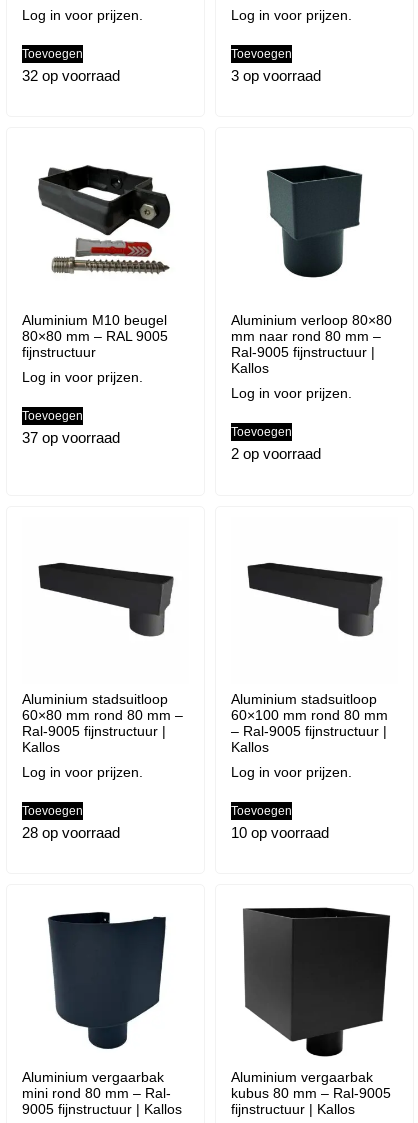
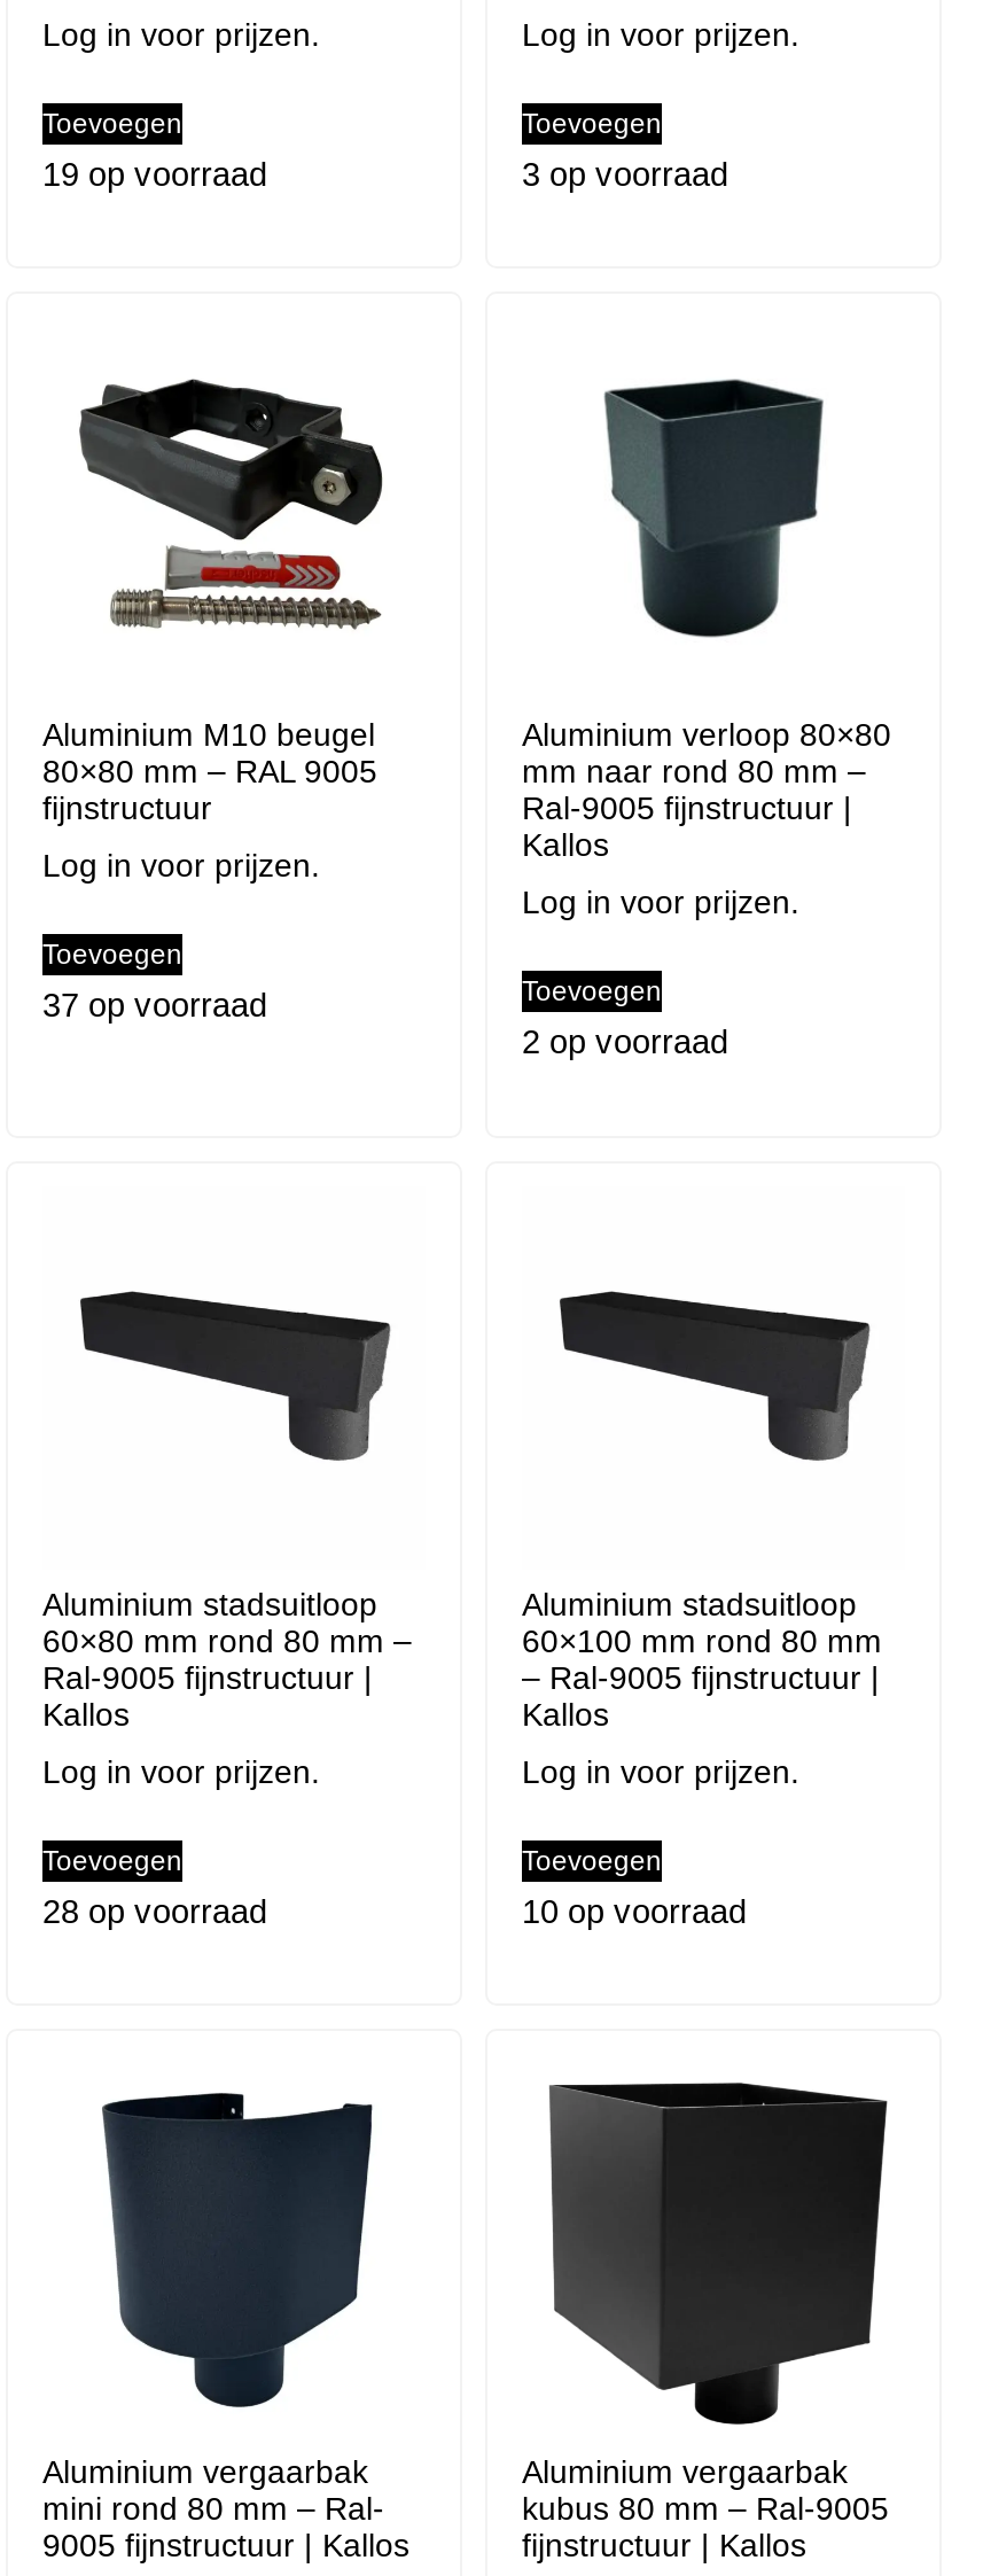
[22,68,120,84] 32 op voorraad -> [42,156,267,193] 19 op voorraad

